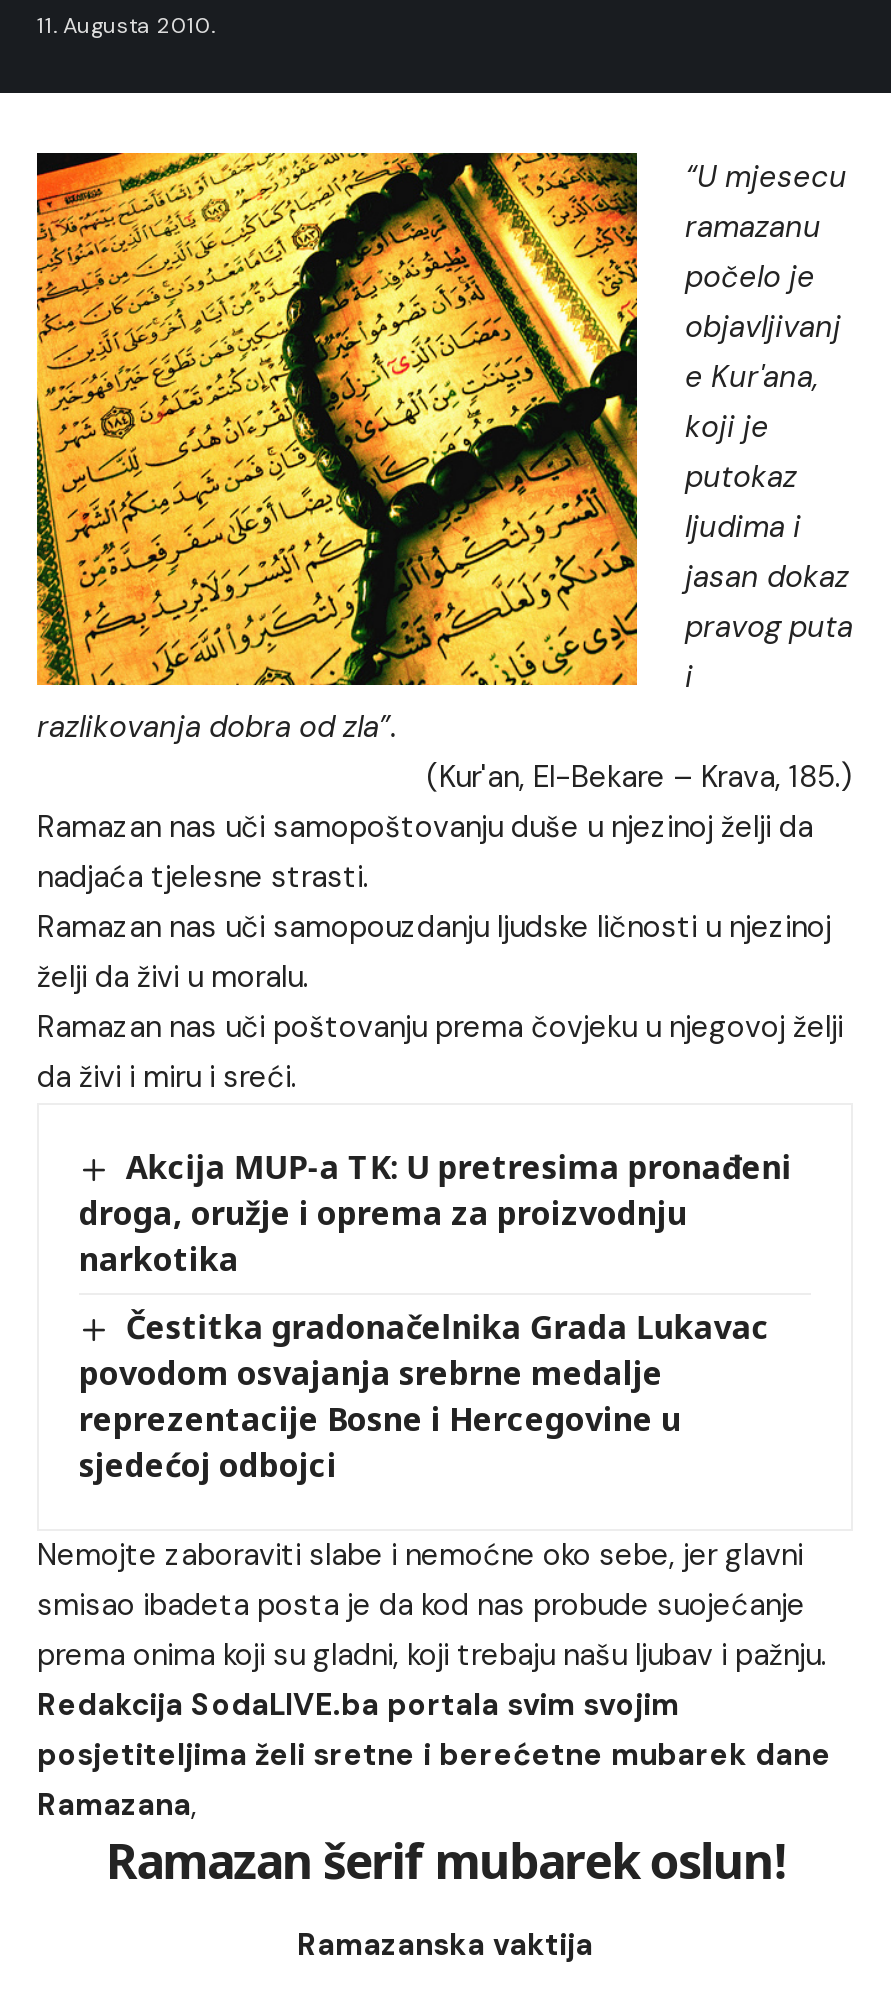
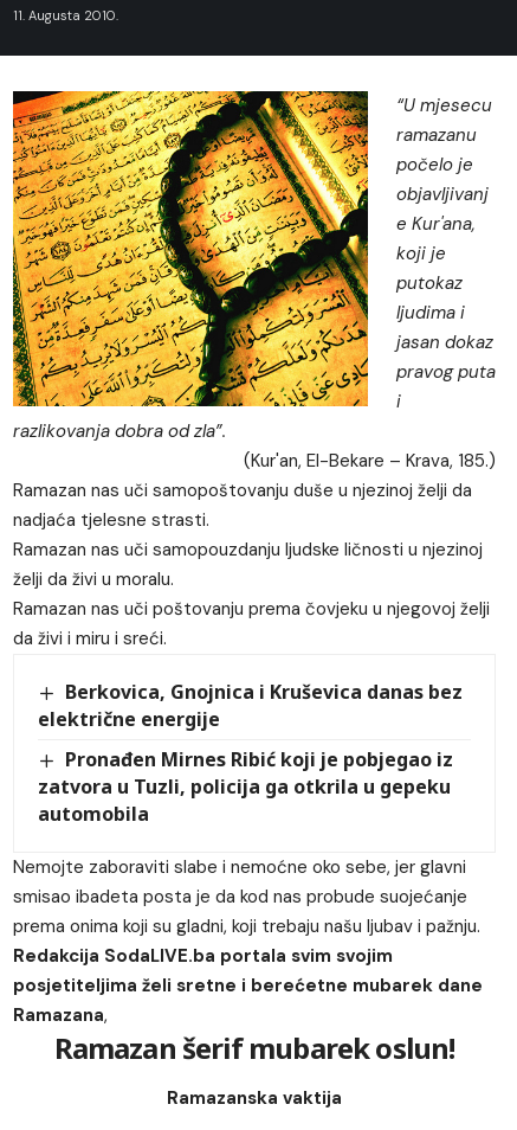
[79,1145,792,1281] Akcija MUP-a TK: U pretresima pronađeni | droga, oružje i oprema za proizvodnju | narkotika -> [38,679,463,732] Berkovica, Gnojnica i Kruševica danas bez | električne energije
[79,1305,770,1487] Čestitka gradonačelnika Grada Lukavac | povodom osvajanja srebrne medalje | reprezentacije Bosne i Hercegovine u | sjedećoj odbojci -> [38,746,454,827] Pronađen Mirnes Ribić koji je pobjegao iz | zatvora u Tuzli, policija ga otkrila u gepeku | automobila

